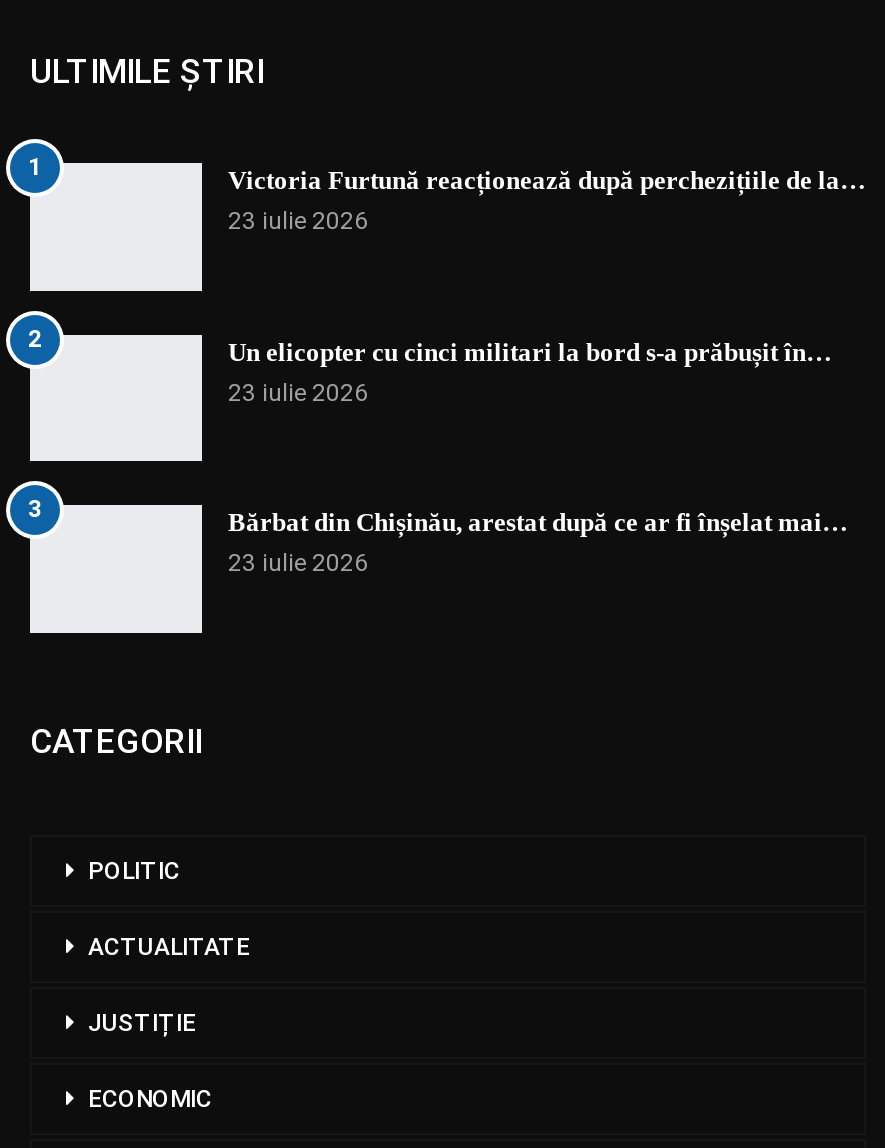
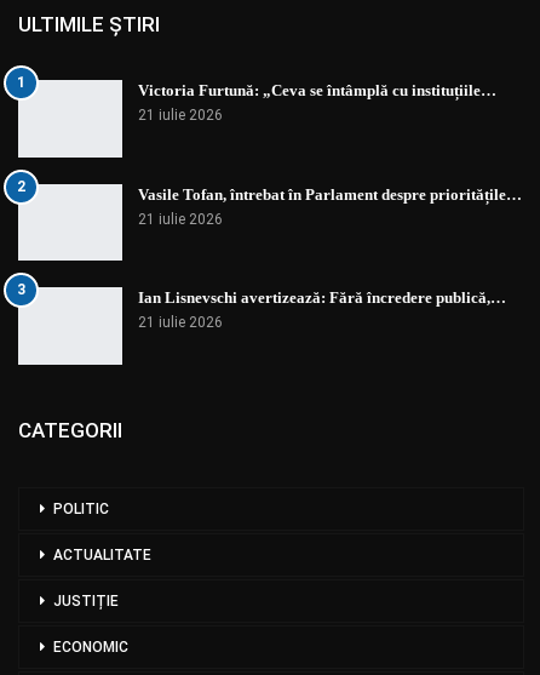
[228,165,866,195] Victoria Furtună reacționează după perchezițiile de la… -> [138,81,496,100] Victoria Furtună: „Ceva se întâmplă cu instituțiile…
[228,207,368,235] 23 iulie 2026 -> [138,107,223,124] 21 iulie 2026
[228,337,832,407] Un elicopter cu cinci militari la bord s-a prăbușit în… | 23 iulie 2026 -> [138,185,522,228] Vasile Tofan, întrebat în Parlament despre prioritățile… | 21 iulie 2026
[228,508,848,578] Bărbat din Chișinău, arestat după ce ar fi înșelat mai… | 23 iulie 2026 -> [138,289,506,331] Ian Lisnevschi avertizează: Fără încredere publică,… | 21 iulie 2026

